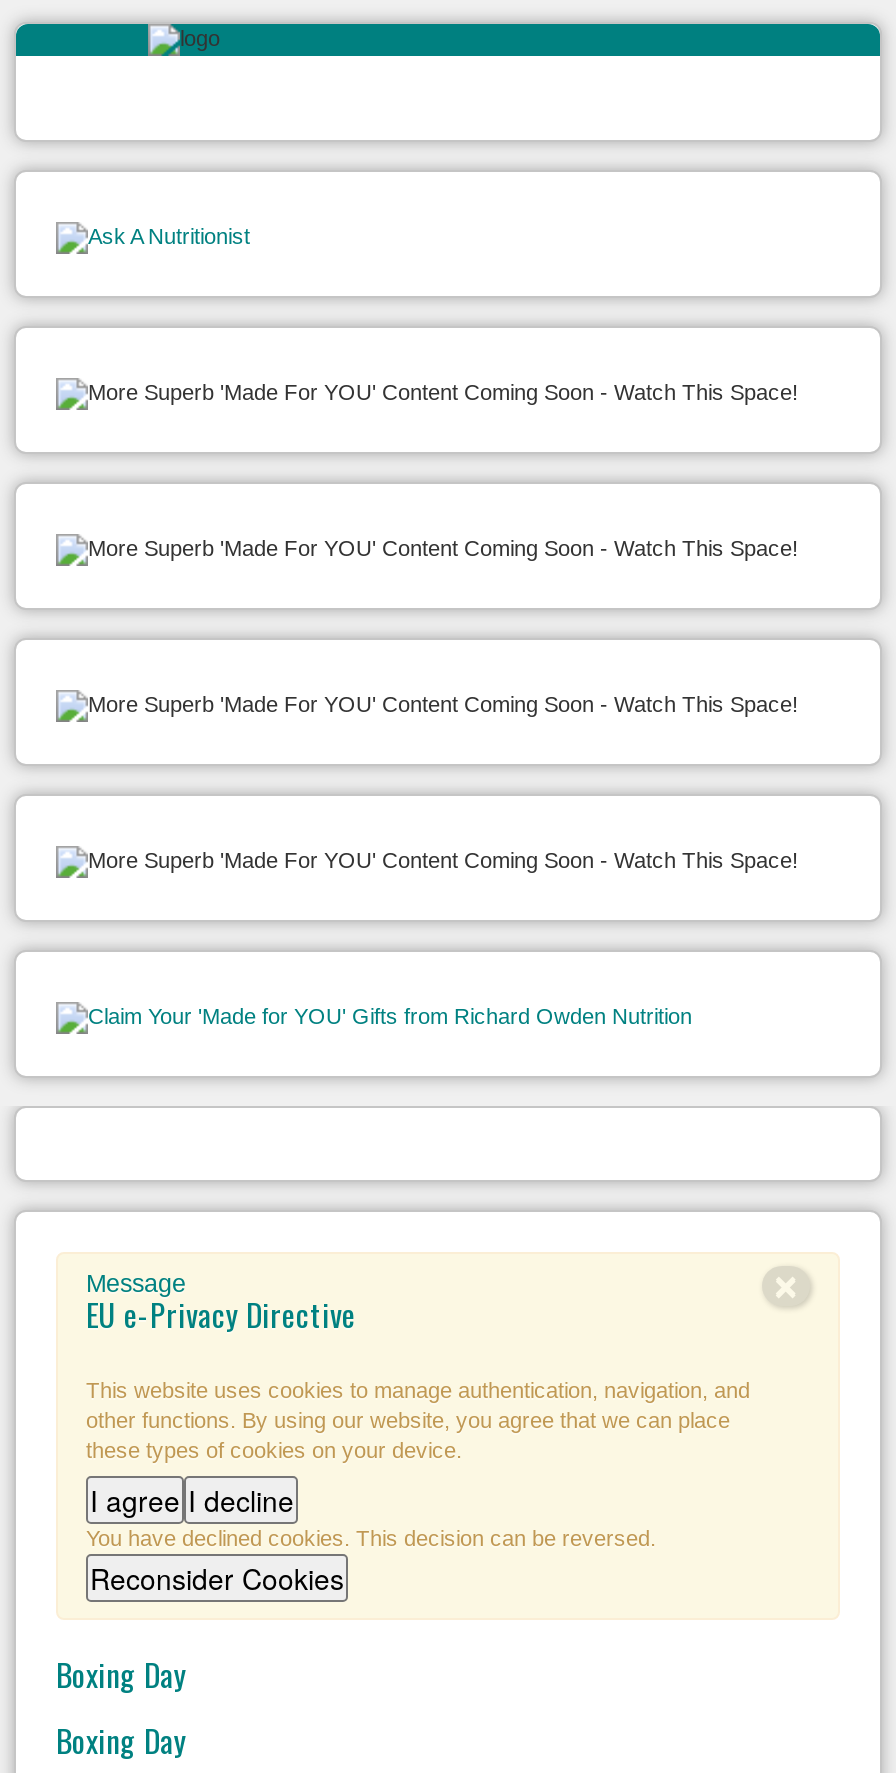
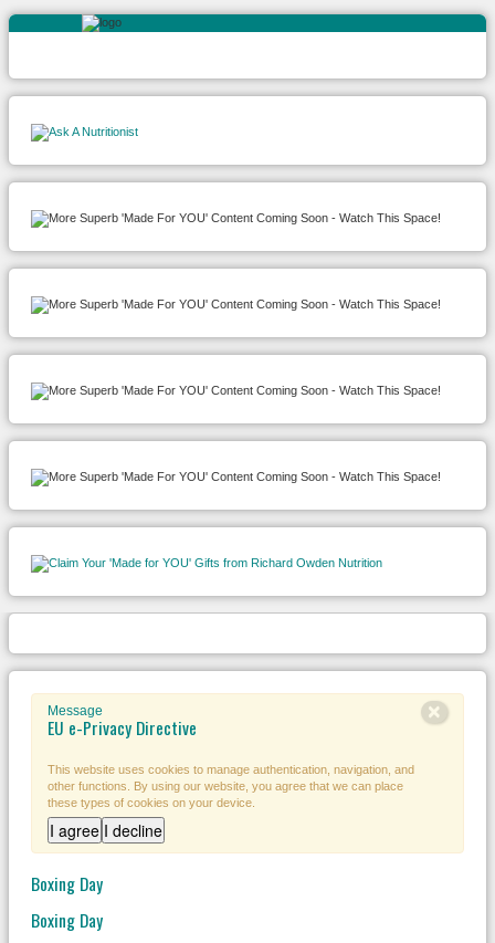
[86,1526,656,1598] You have declined cookies. This decision can be reversed. | Reconsider Cookies -> none

